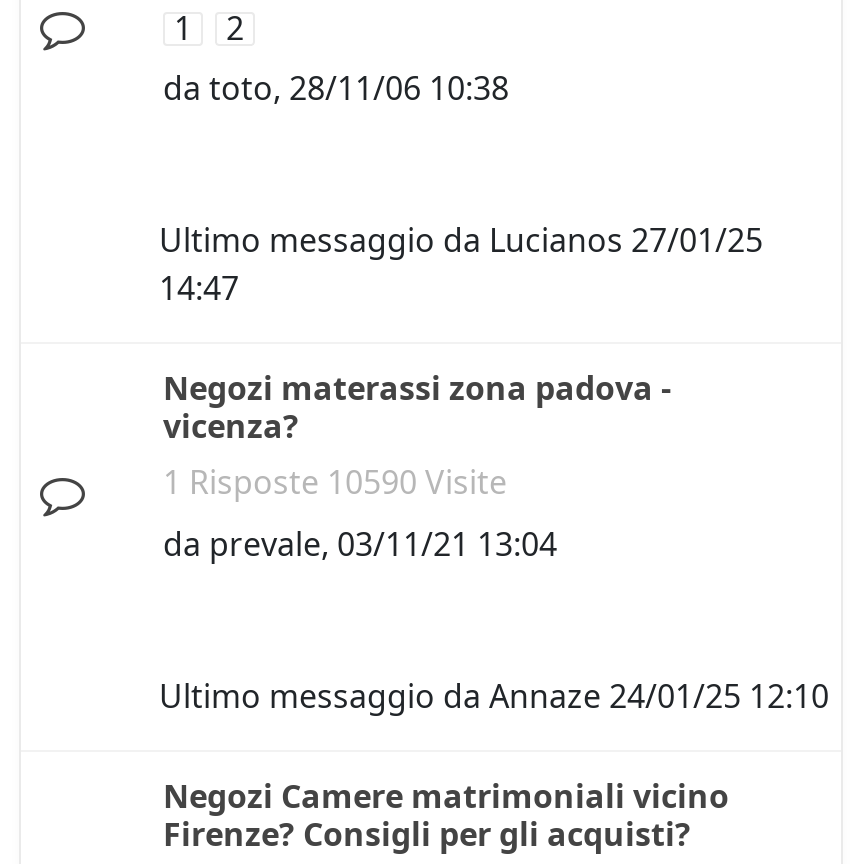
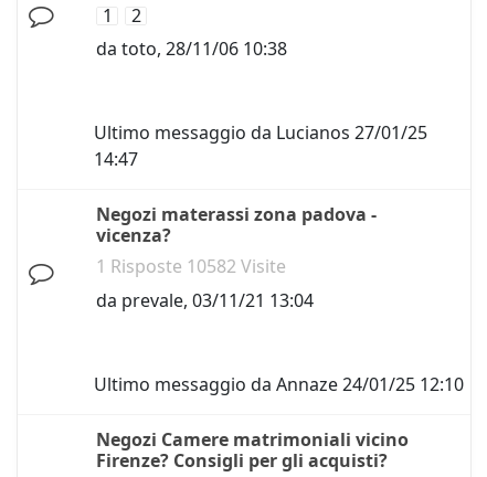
[163,460,507,504] 1 Risposte 10590 Visite -> [96,254,286,278] 1 Risposte 10582 Visite

